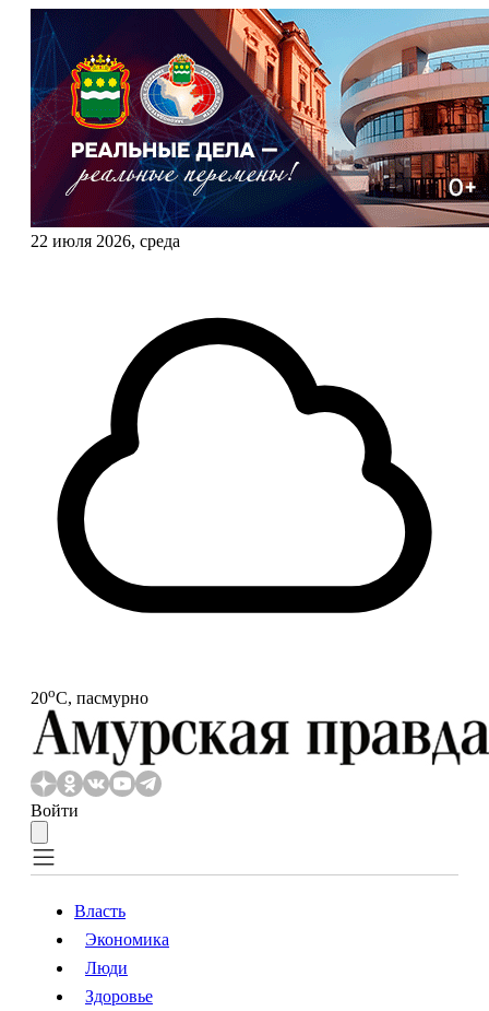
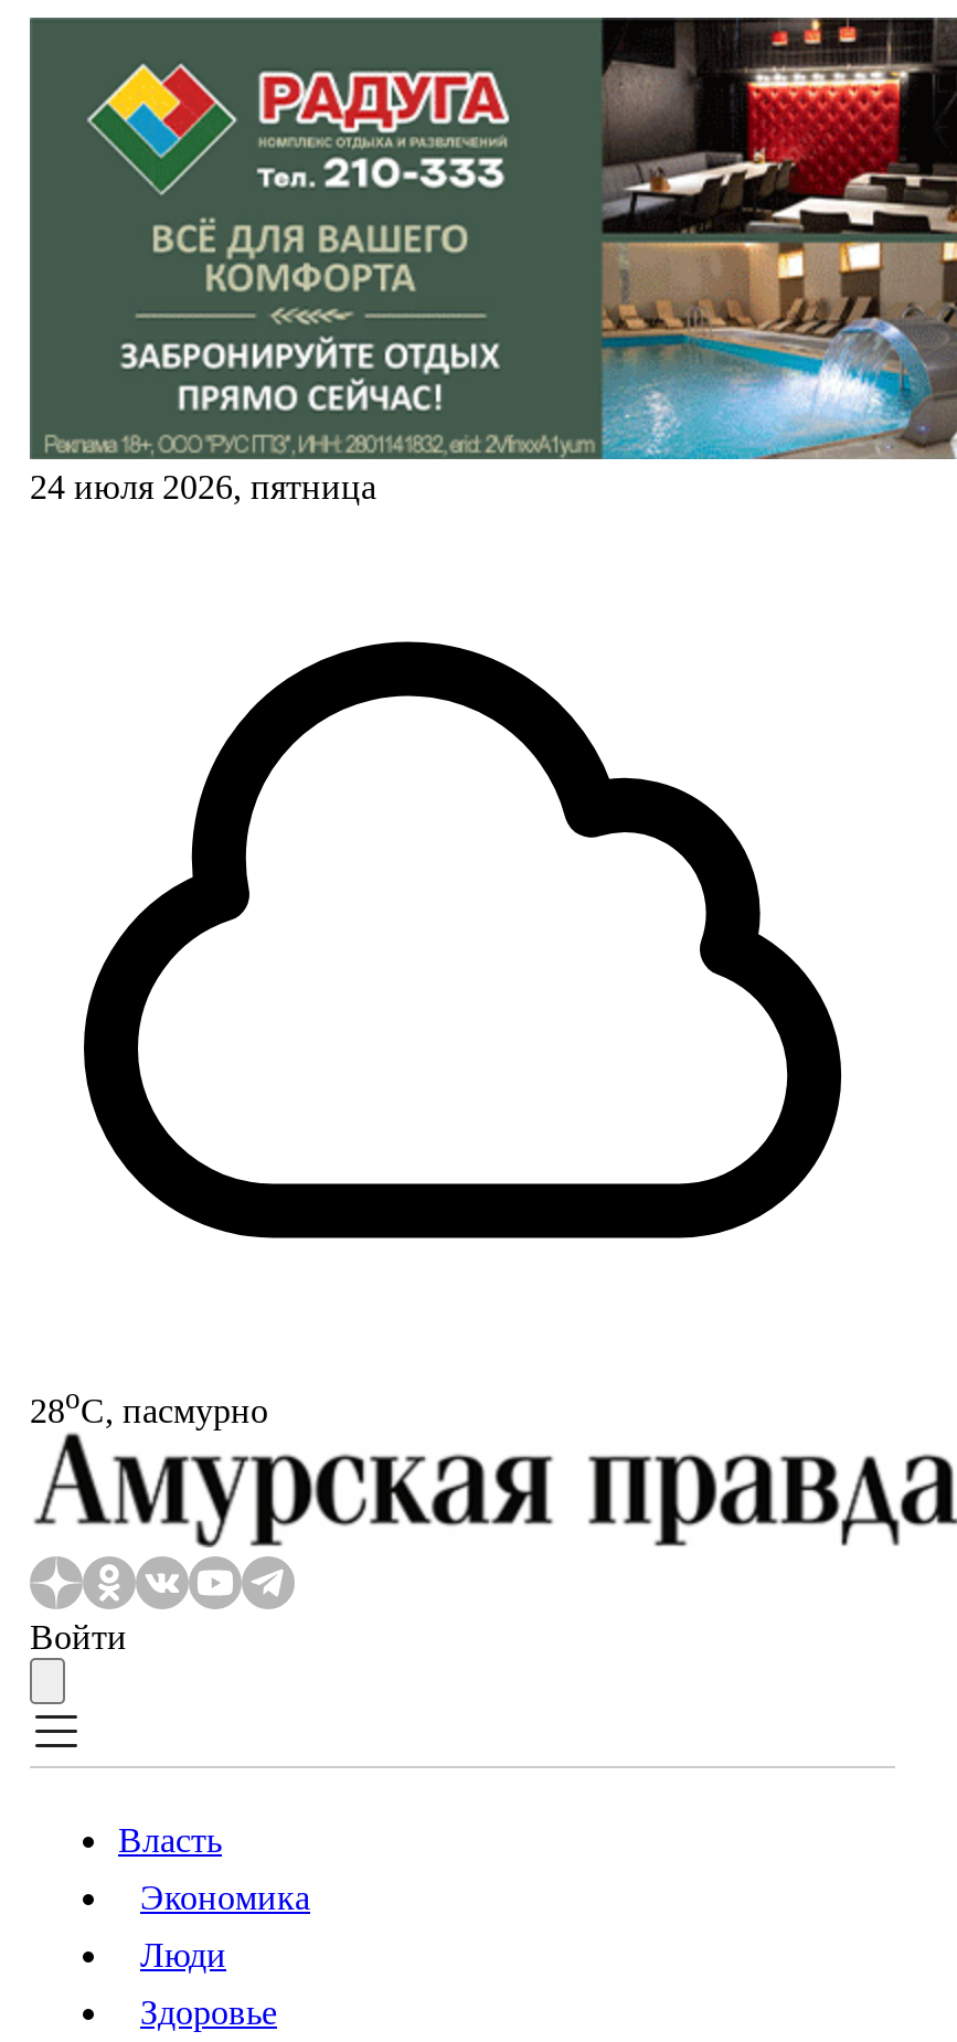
[31,8,486,250] [image] | 22 июля 2026, среда -> [30,15,950,506] [image] | 24 июля 2026, пятница
[31,684,148,707] 20oС, пасмурно -> [30,1382,268,1429] 28oС, пасмурно

